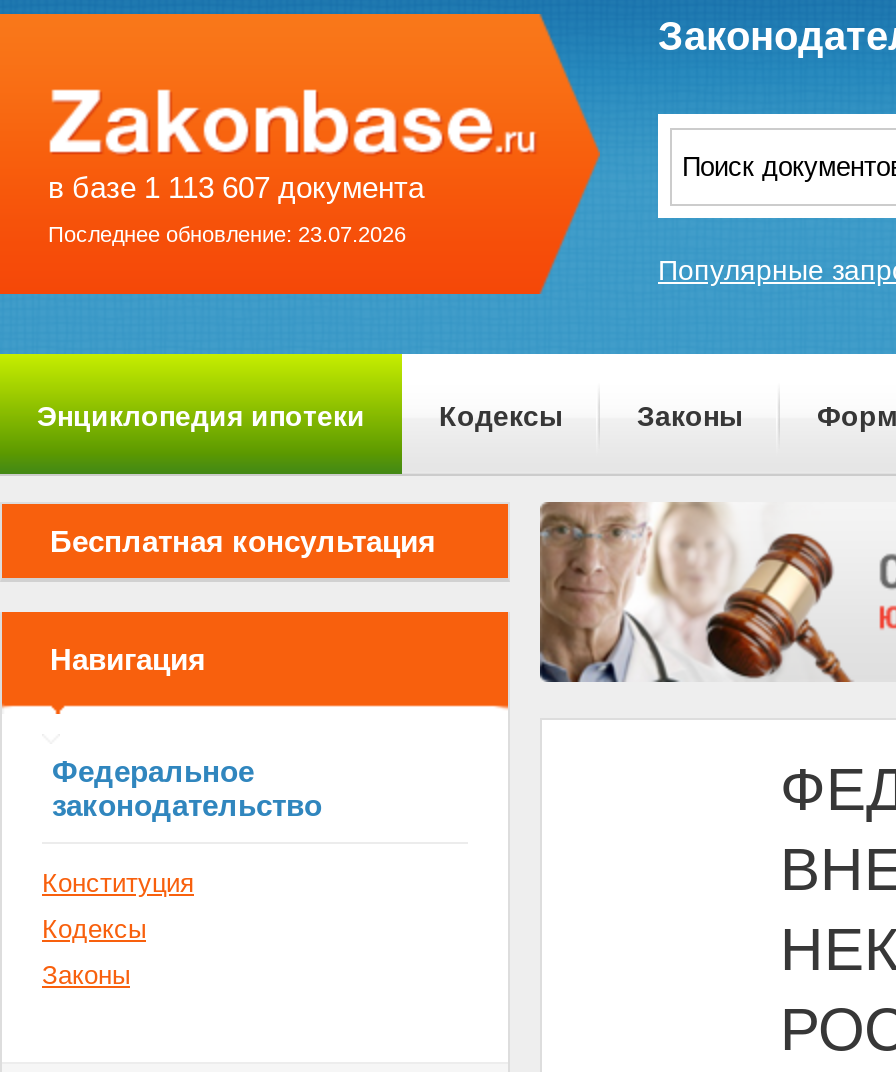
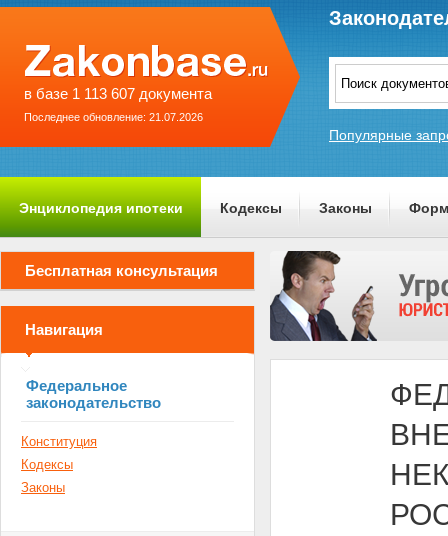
[48,222,406,246] Последнее обновление: 23.07.2026 -> [24,111,203,123] Последнее обновление: 21.07.2026
[538,500,890,684] [image] -> [270,250,445,342] [image]

